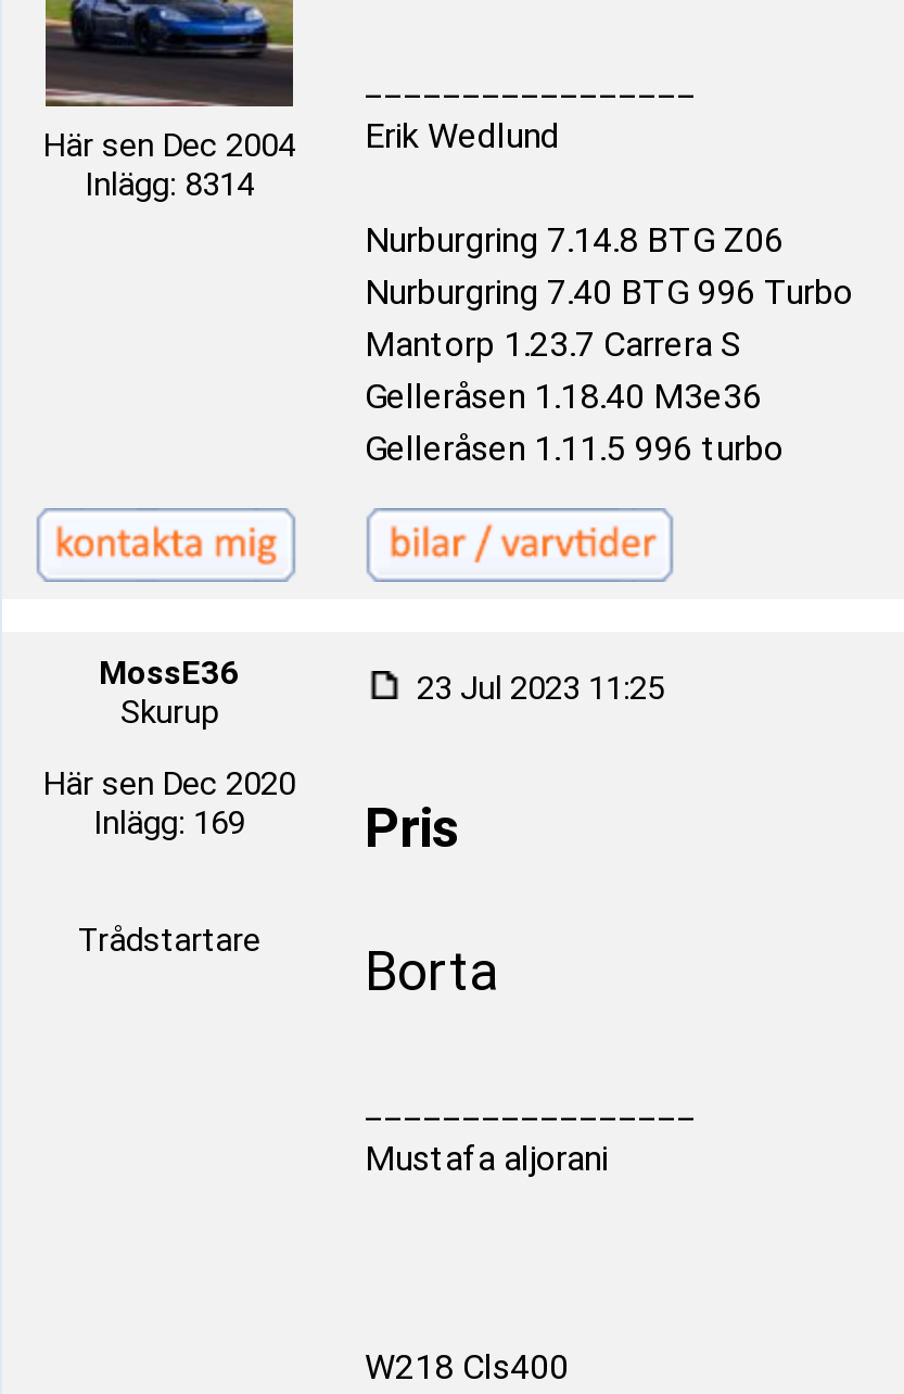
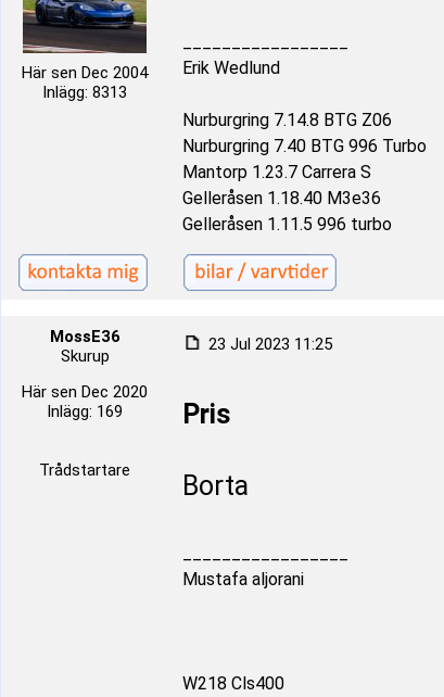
[85,165,254,204] Inlägg: 8314 -> [42,83,127,102] Inlägg: 8313

